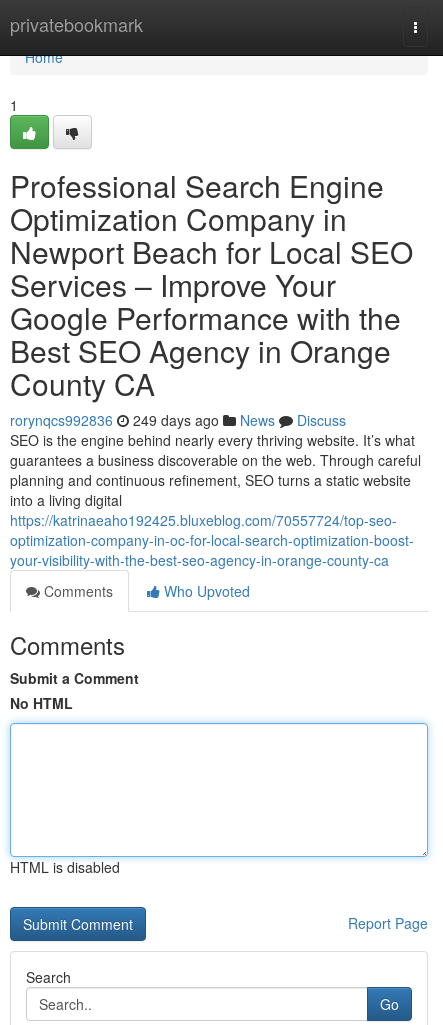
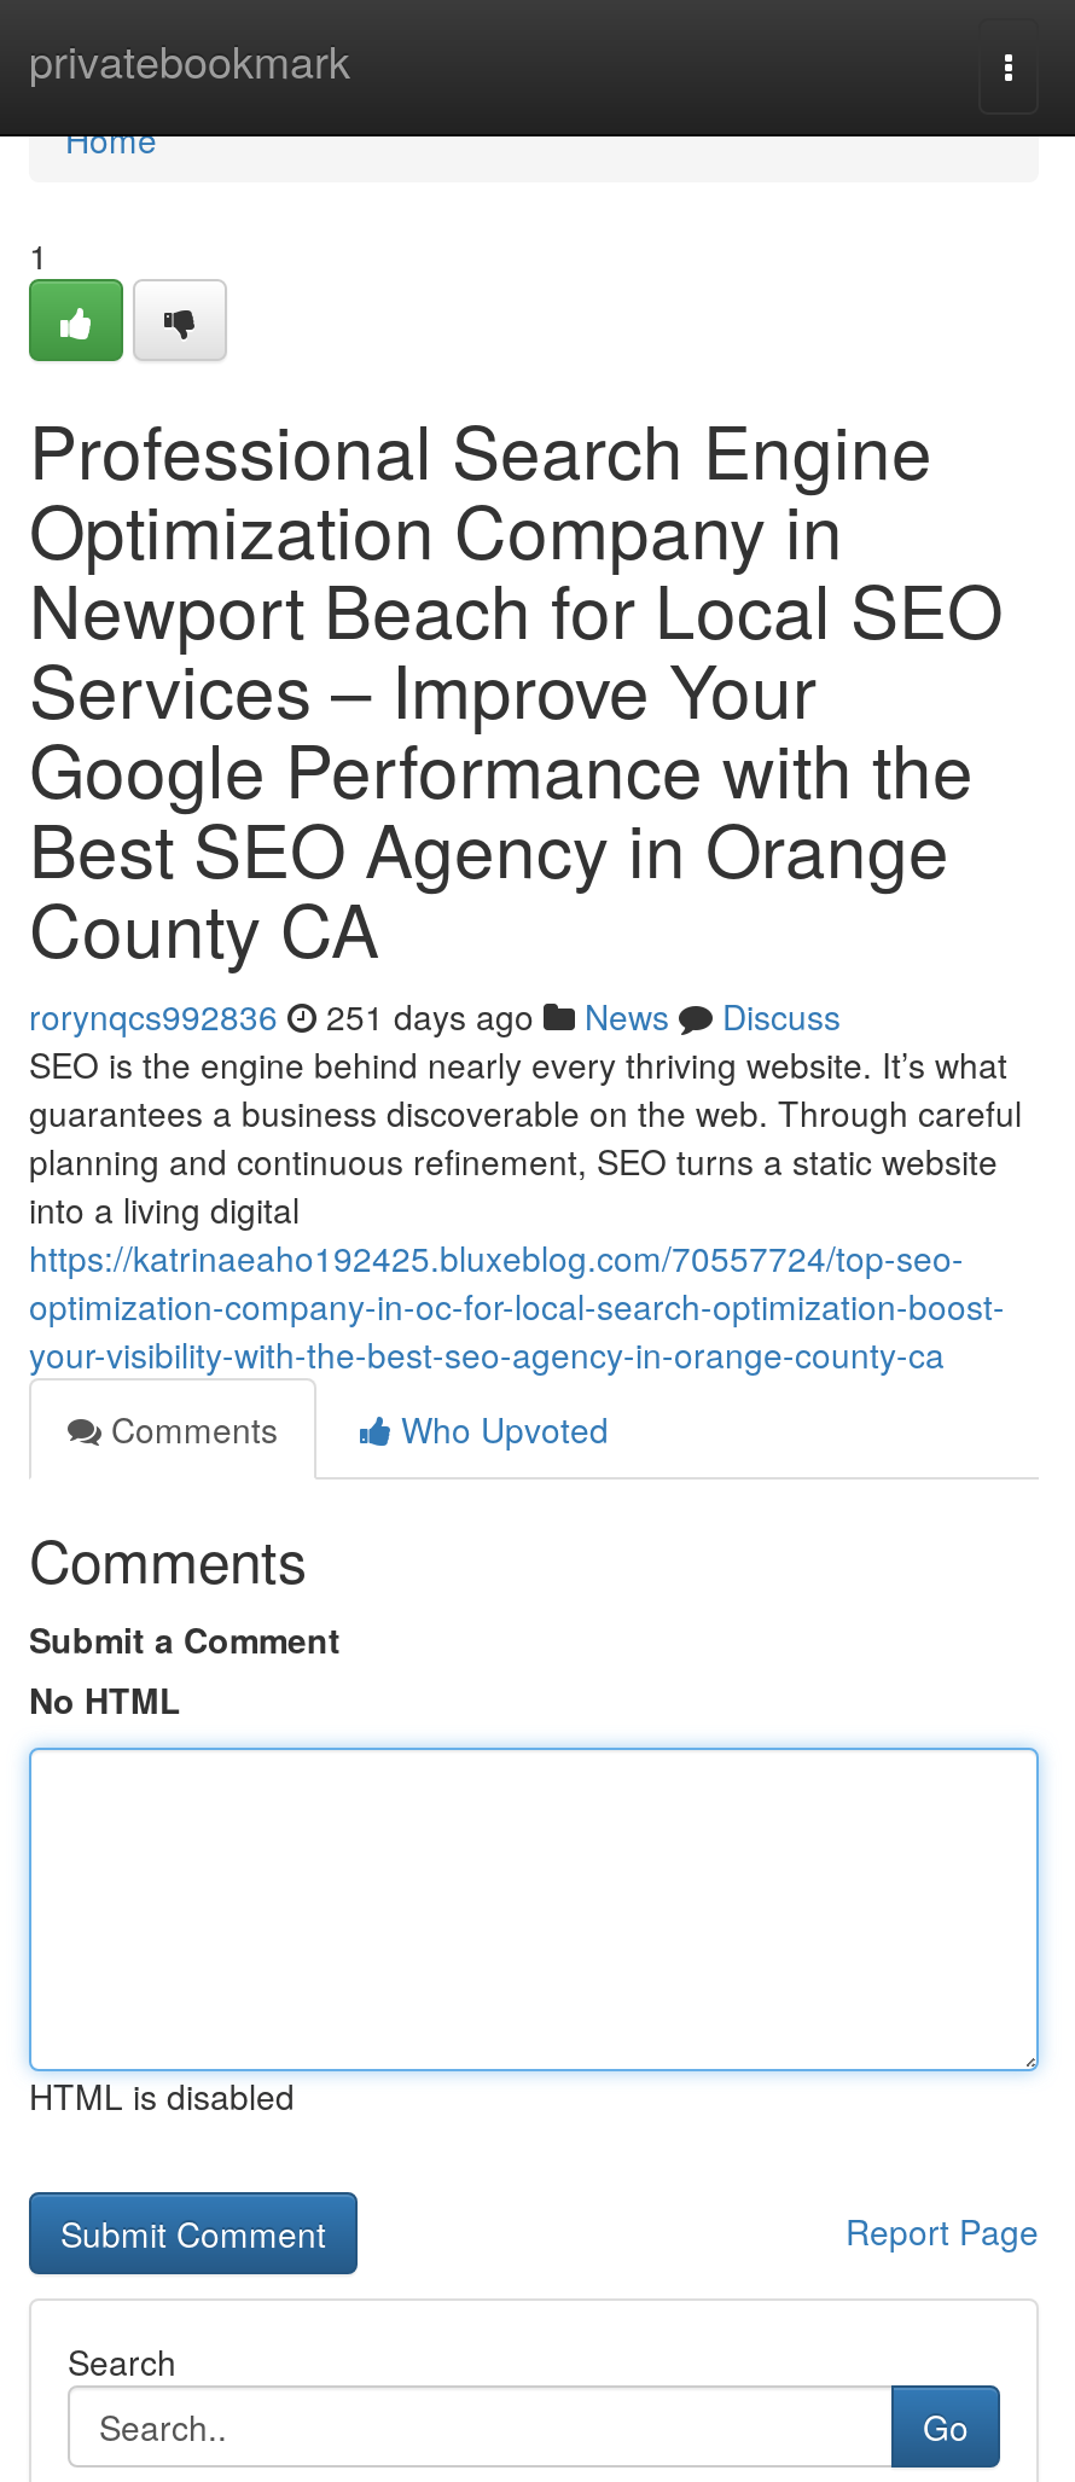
[10,410,346,430] rorynqcs992836 249 days ago News Discuss -> [29,992,841,1040] rorynqcs992836 251 days ago News Discuss

